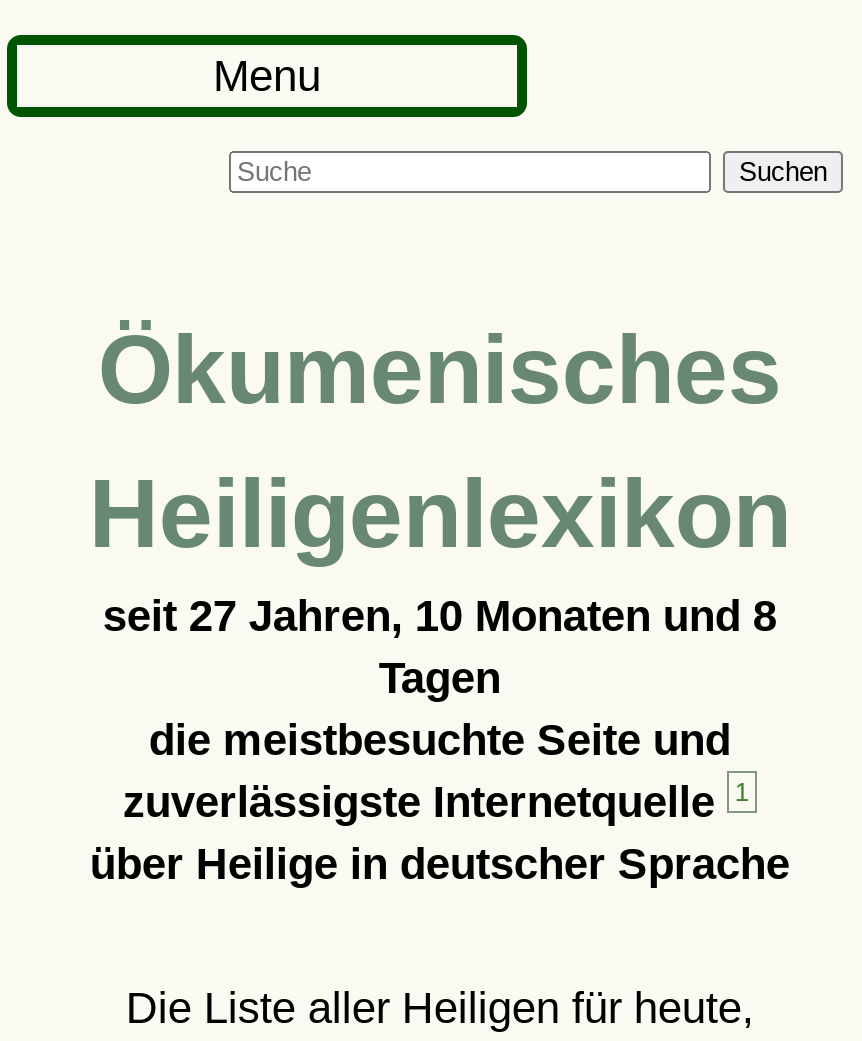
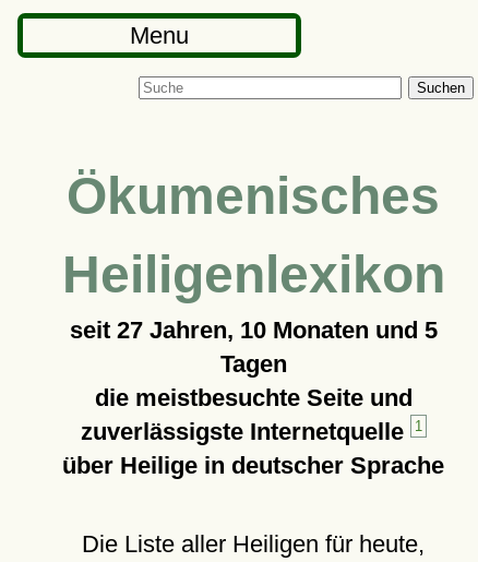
[103,591,777,641] seit 27 Jahren, 10 Monaten und 8 -> [70,316,438,344] seit 27 Jahren, 10 Monaten und 5

